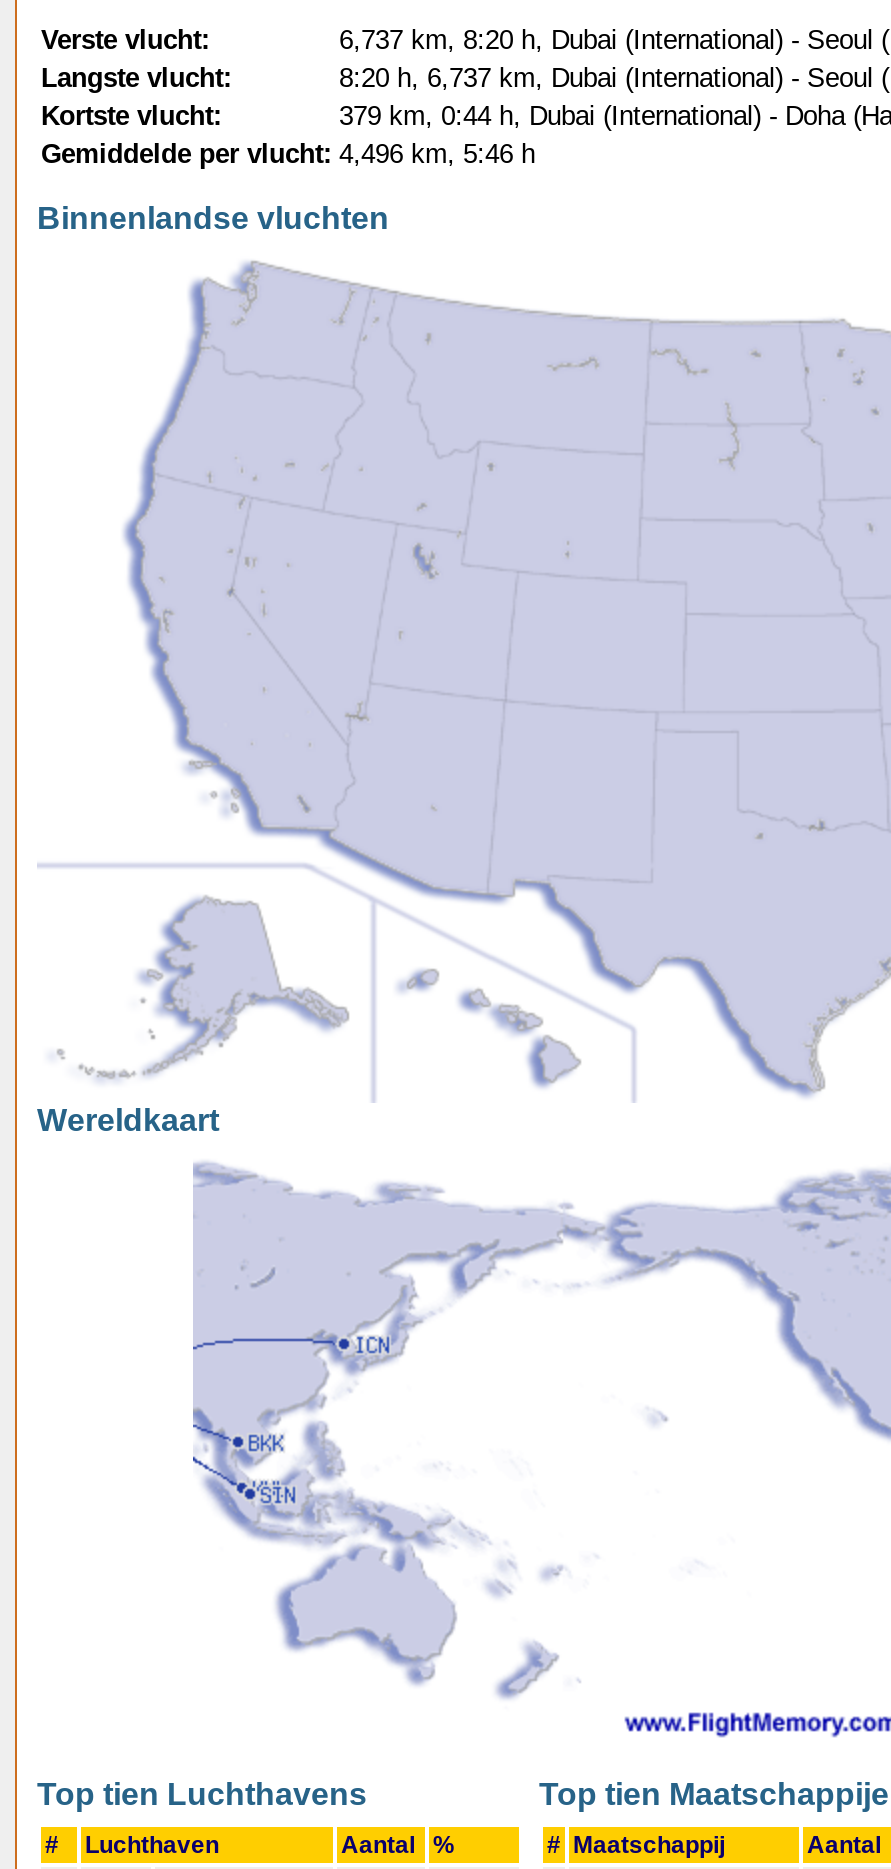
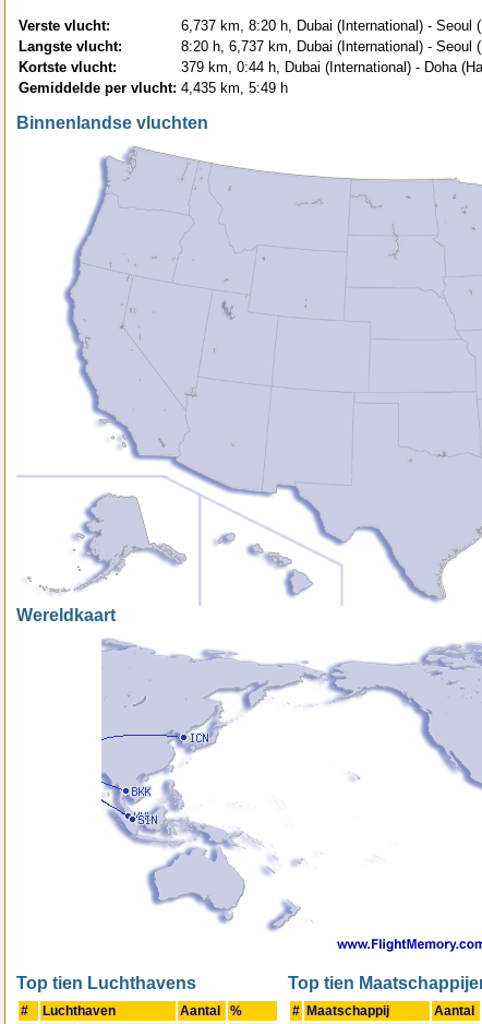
[41,139,535,169] Gemiddelde per vlucht: 4,496 km, 5:46 h -> [19,80,288,96] Gemiddelde per vlucht: 4,435 km, 5:49 h

